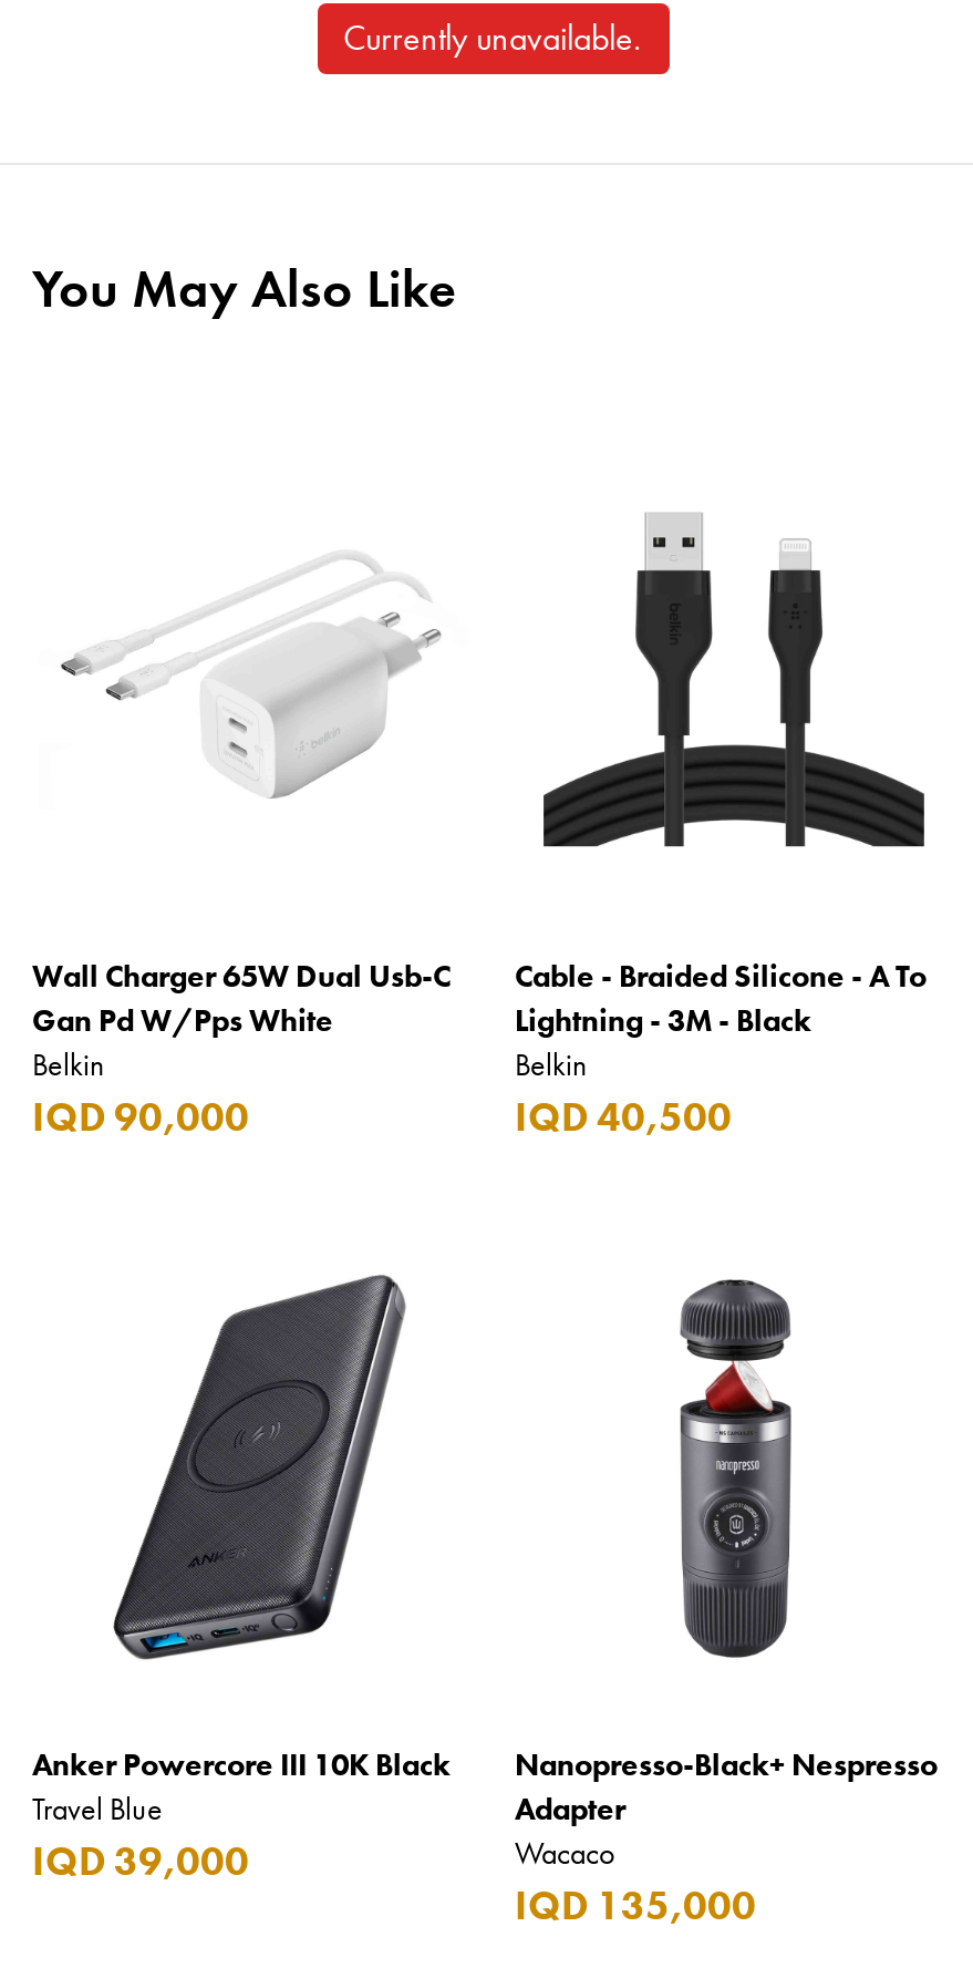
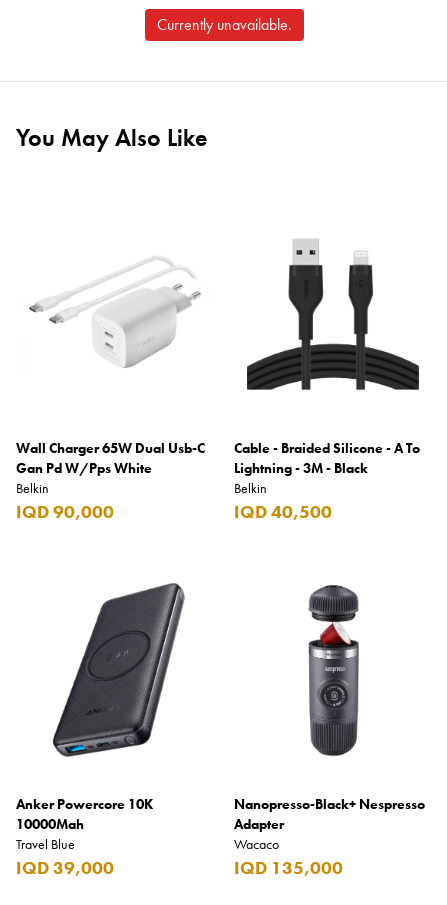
[32,1744,451,1784] Anker Powercore III 10K Black -> [16,795,153,833] Anker Powercore 10K | 10000Mah
moved [32,1789,249,1886] -> [16,835,114,879]: Travel Blue | IQD 39,000

